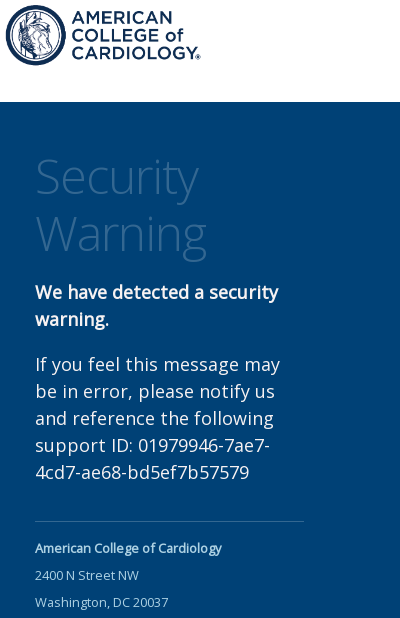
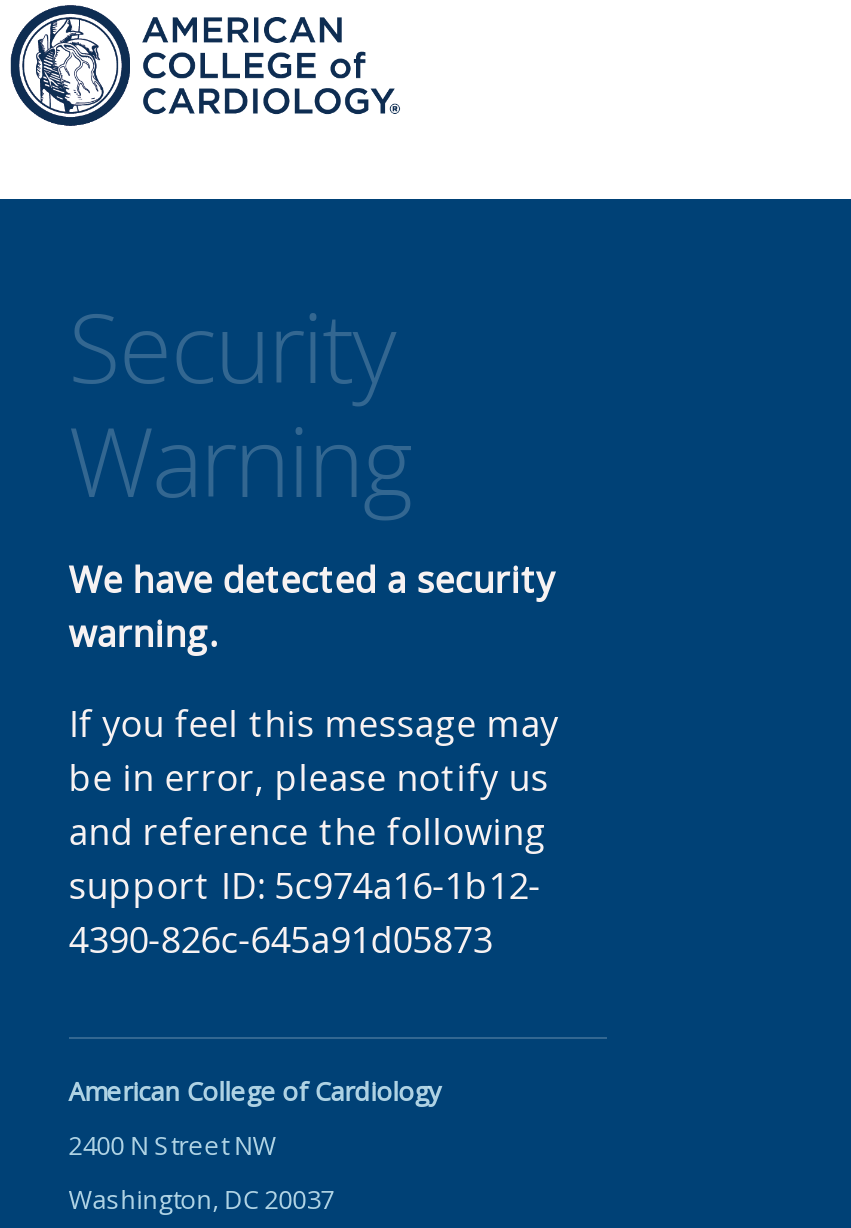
[35,433,270,484] support ID: 01979946-7ae7- | 4cd7-ae68-bd5ef7b57579 -> [69,861,541,963] support ID: 5c974a16-1b12- | 4390-826c-645a91d05873

